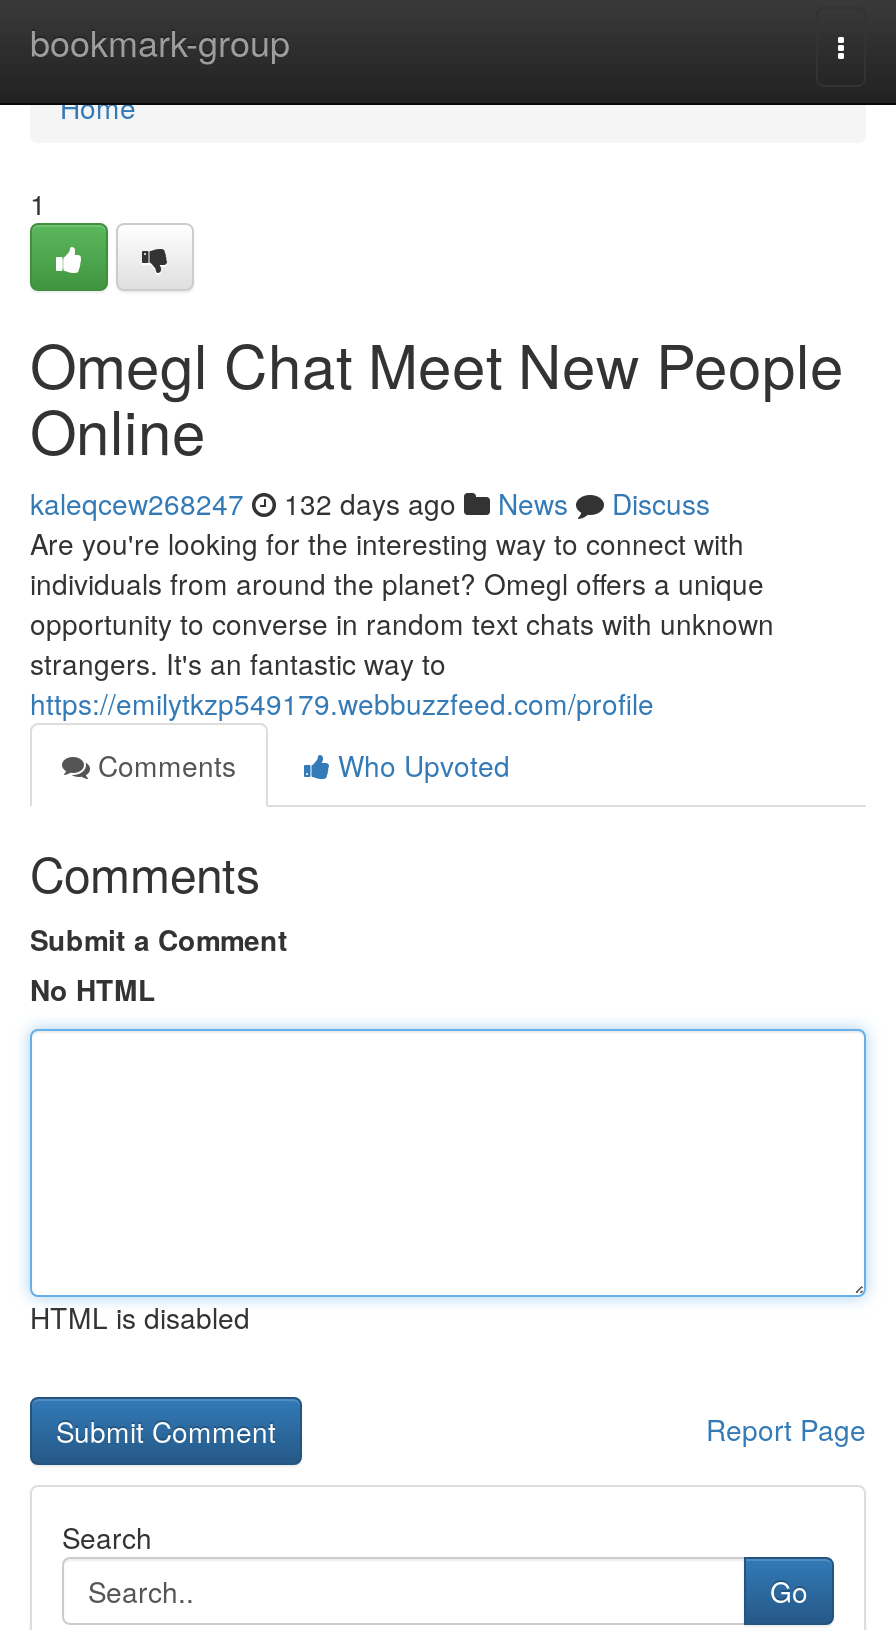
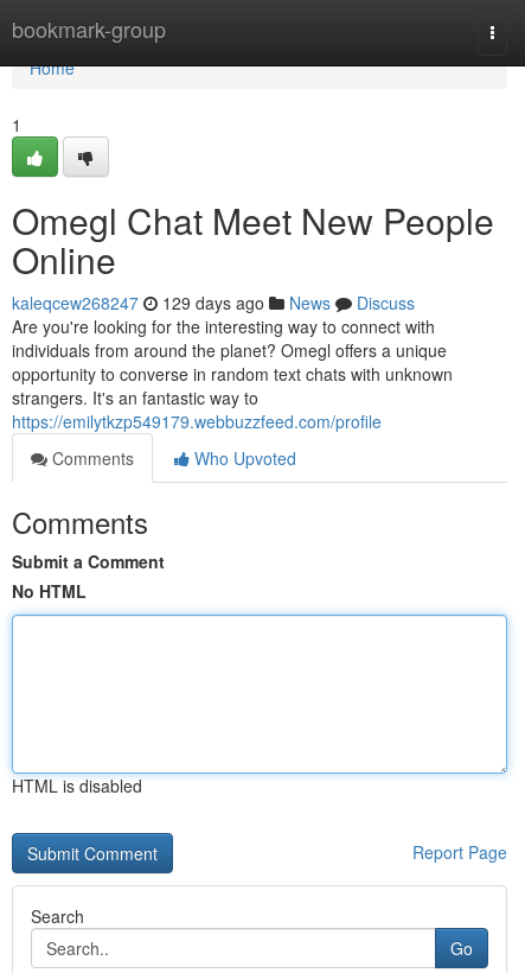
[30,483,710,523] kaleqcew268247 132 days ago News Discuss -> [12,291,415,314] kaleqcew268247 129 days ago News Discuss

